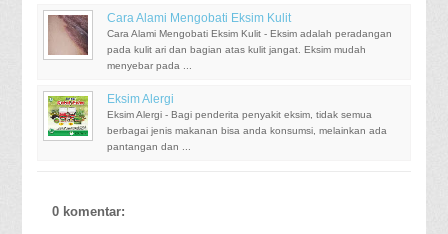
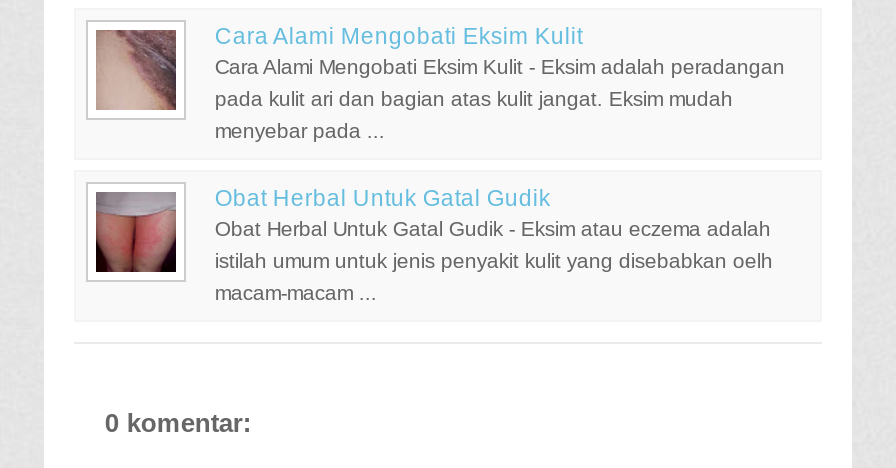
[47,93,372,137] [image] | Eksim Alergi | Eksim Alergi - Bagi penderita penyakit eksim, tidak semua -> [94,186,771,274] [image] | Obat Herbal Untuk Gatal Gudik | Obat Herbal Untuk Gatal Gudik - Eksim atau eczema adalah
[107,125,387,136] berbagai jenis makanan bisa anda konsumsi, melainkan ada -> [215,250,773,272] istilah umum untuk jenis penyakit kulit yang disebabkan oelh
[107,141,191,152] pantangan dan ... -> [215,282,377,304] macam-macam ...

